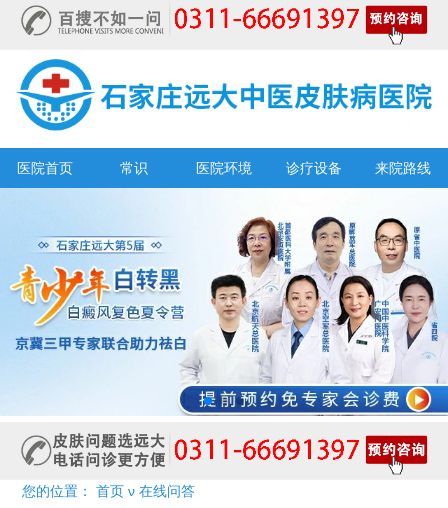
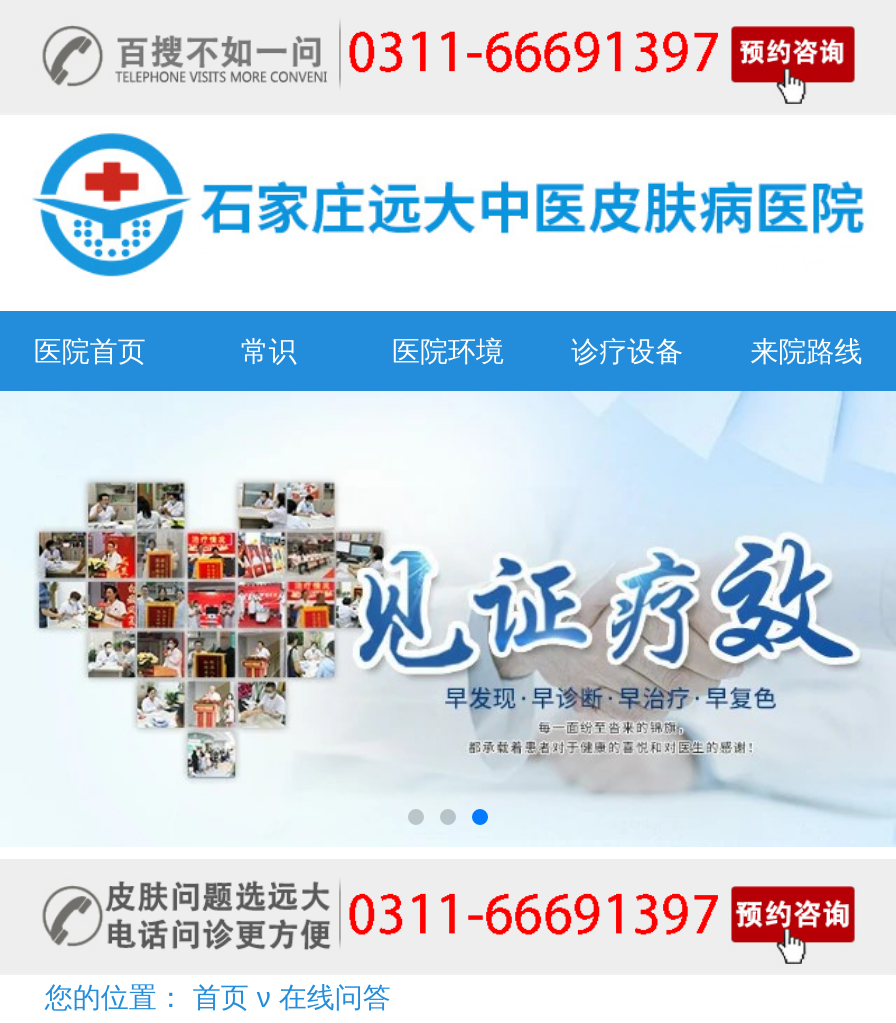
[3,189,445,417] [image] -> [6,391,890,847] [image]

